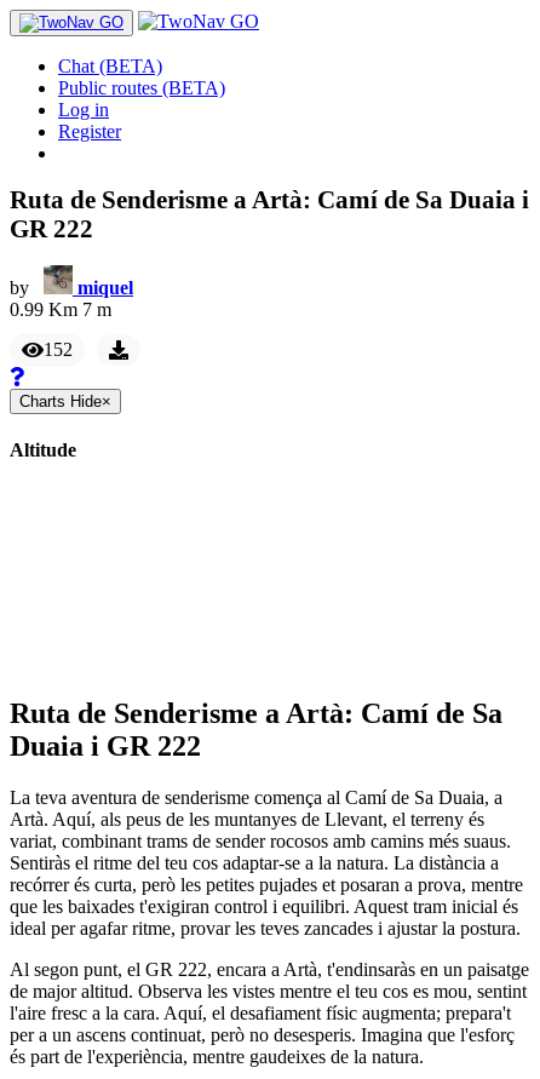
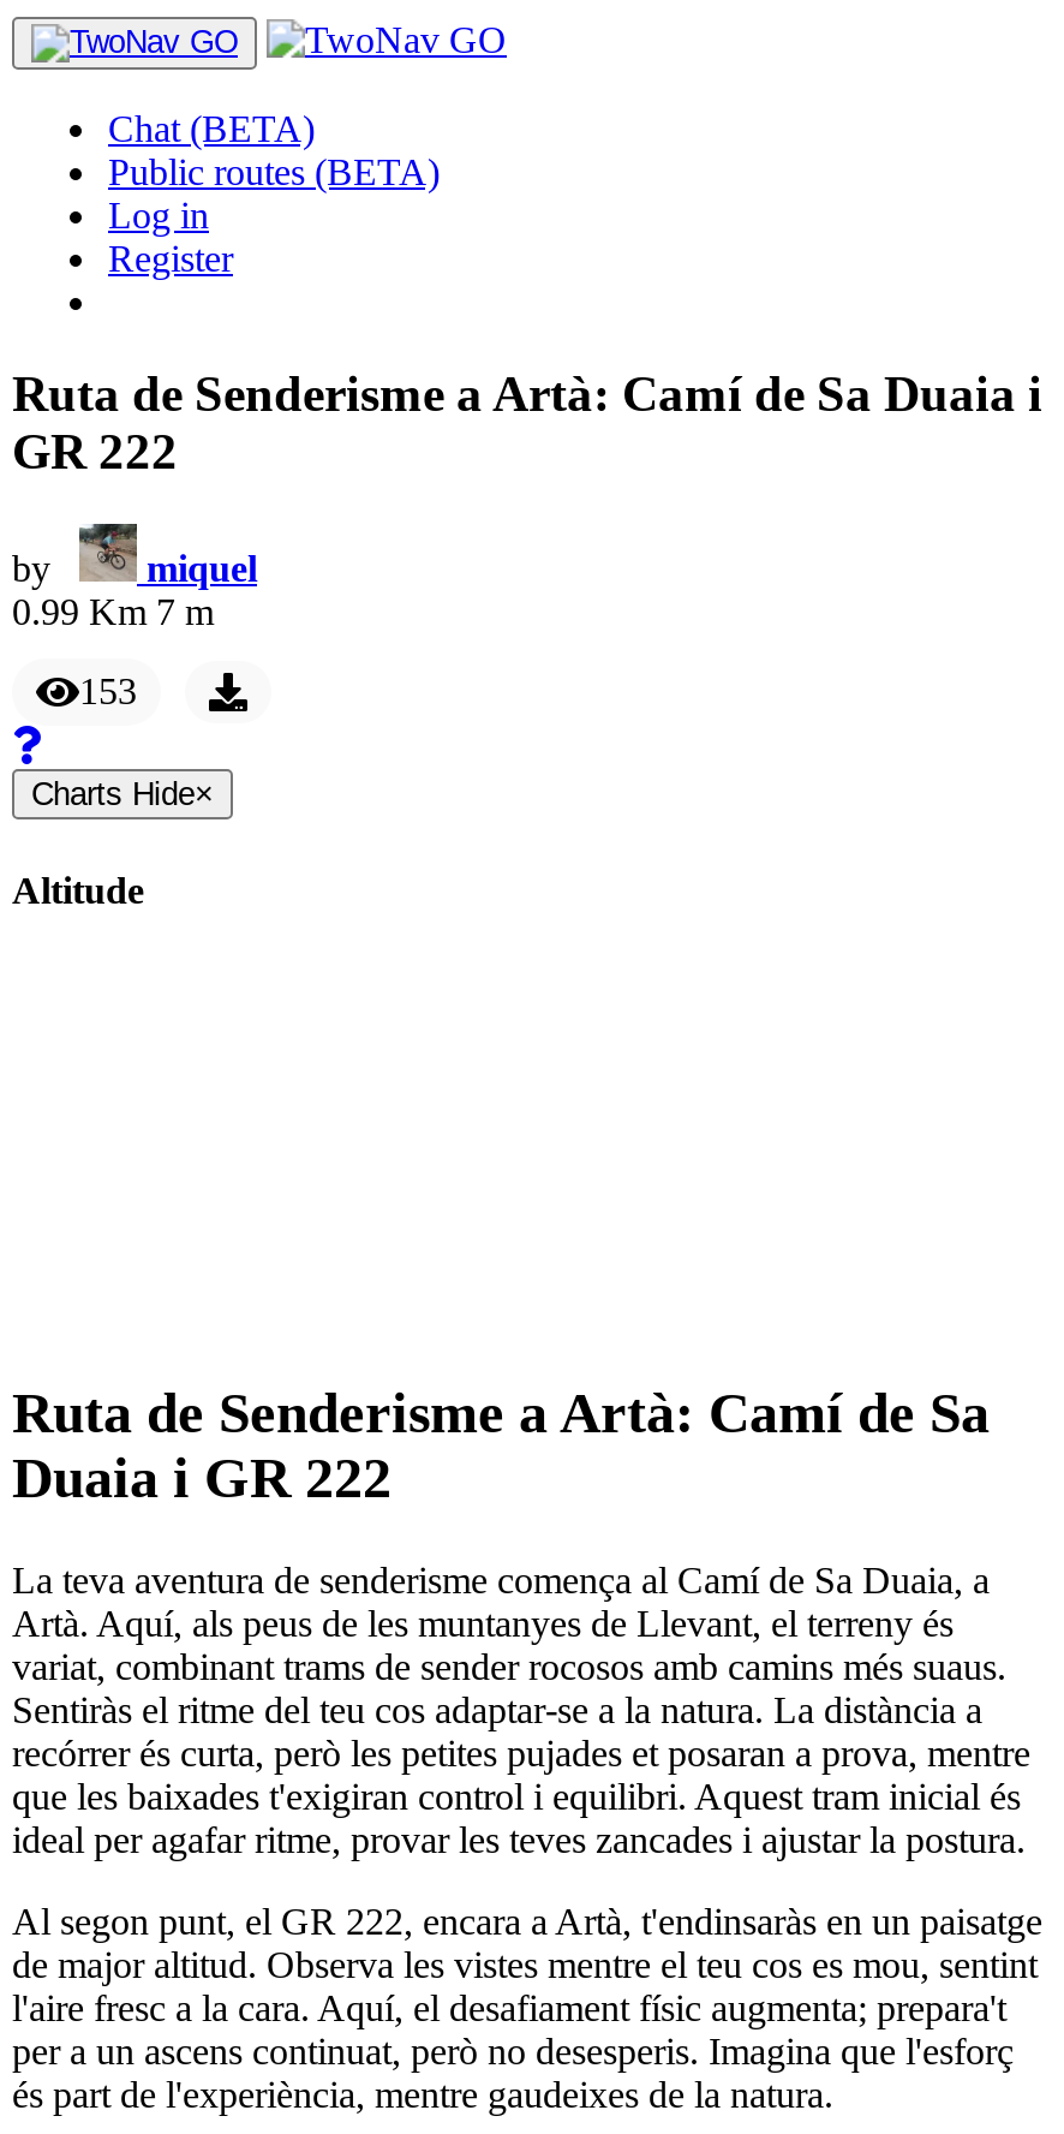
[44,338,73,359] 152 -> [79,669,137,710] 153

